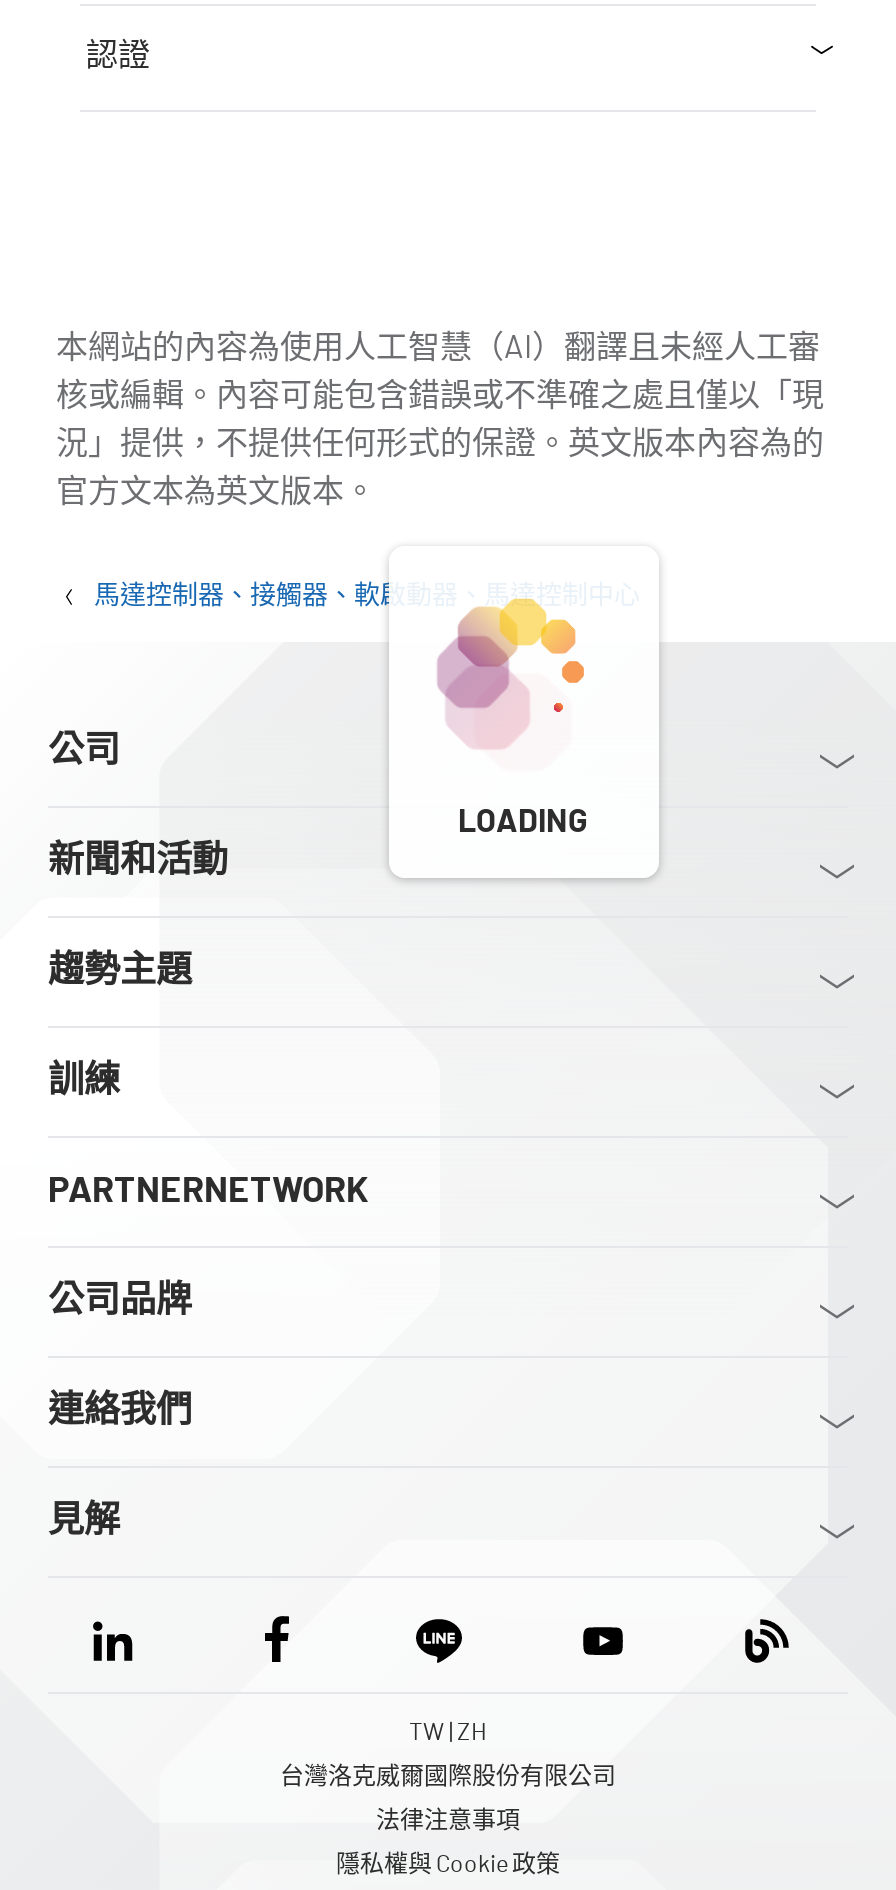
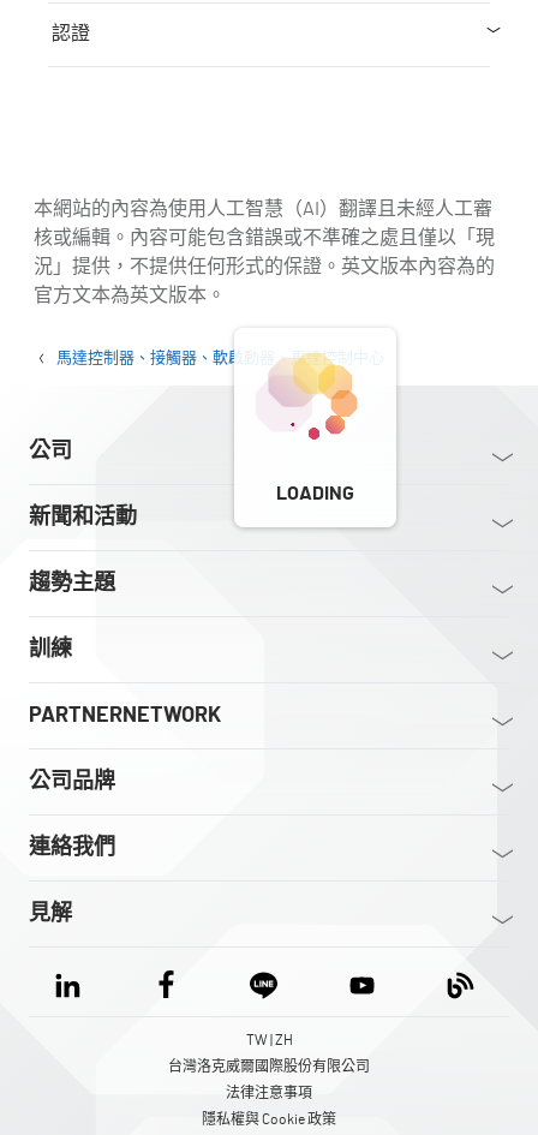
[438,614,594,750] [image] -> [264,369,358,449] [image]

